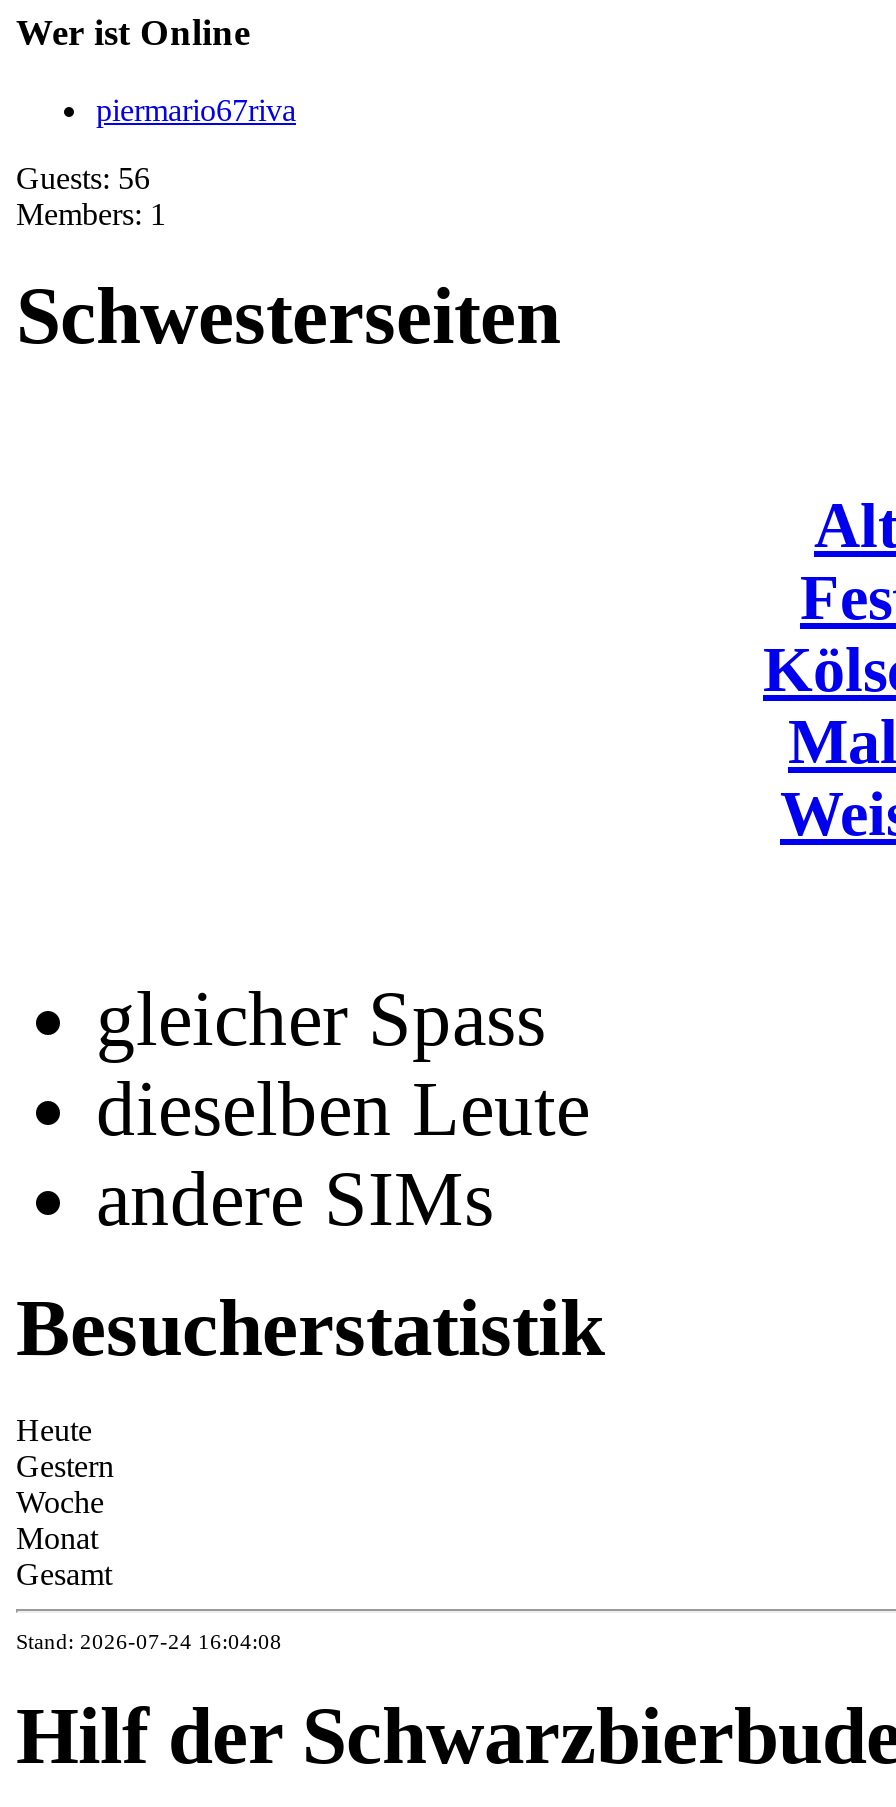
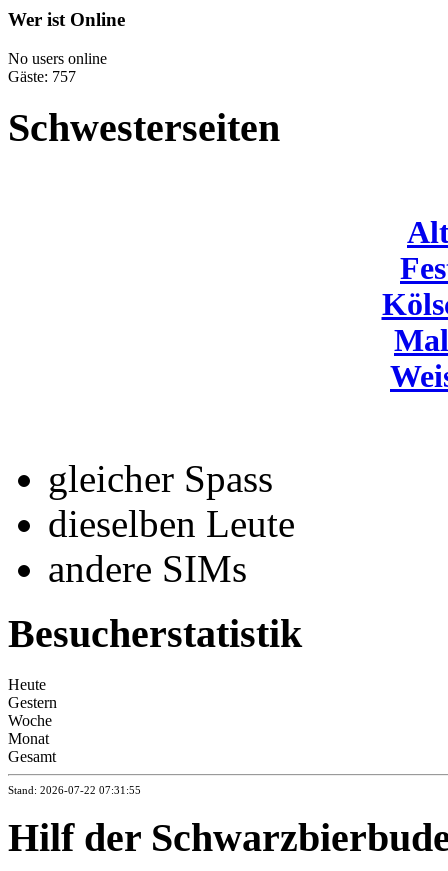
[16,93,296,231] piermario67riva | Guests: 56 | Members: 1 -> [8,50,107,85] No users online | Gäste: 757
[16,1628,282,1652] Stand: 2026-07-24 16:04:08 -> [8,784,141,796] Stand: 2026-07-22 07:31:55

